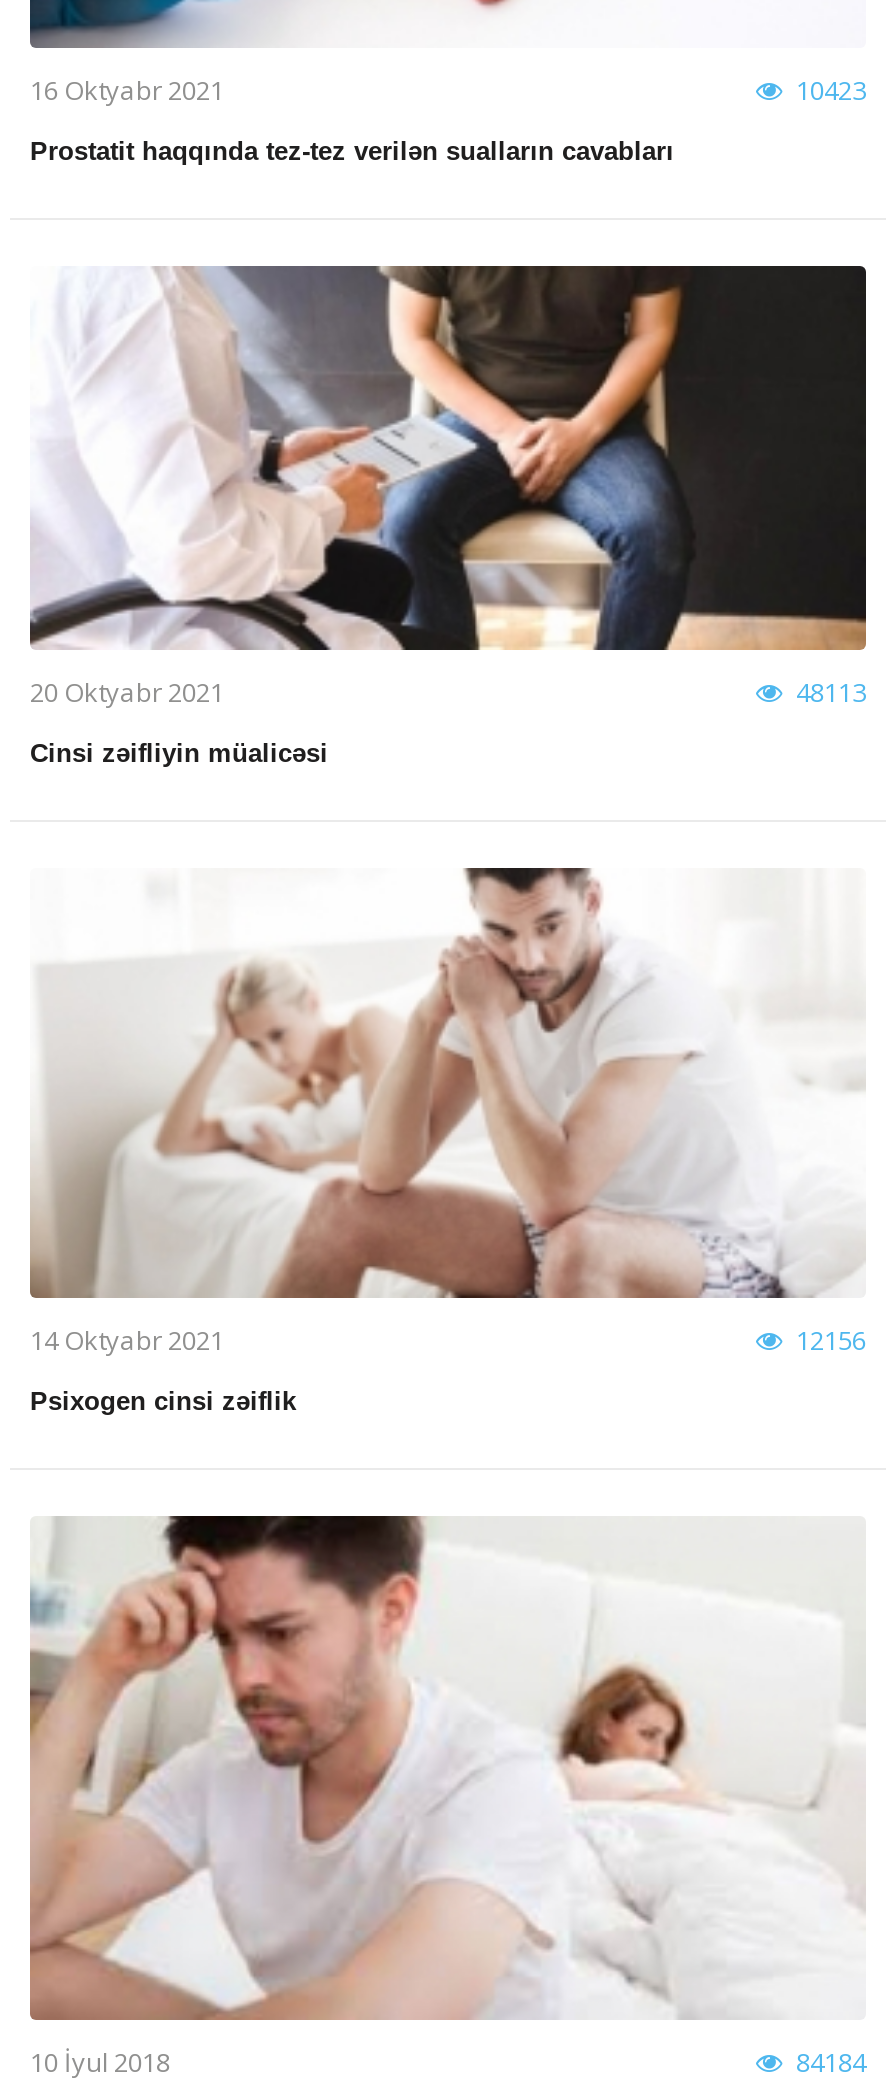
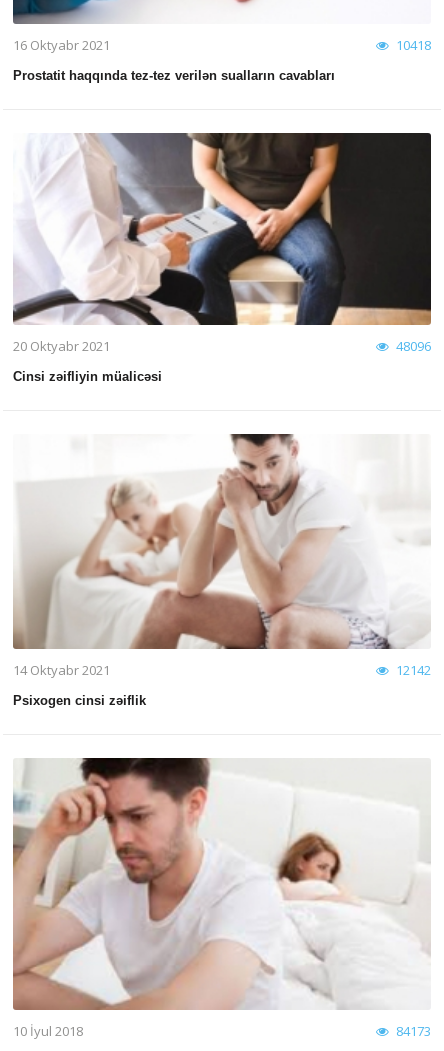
[796,72,866,108] 10423 -> [396,36,431,54] 10418
[796,673,866,709] 48113 -> [396,337,431,355] 48096
[796,1322,866,1358] 12156 -> [396,661,431,679] 12142
[796,2045,866,2081] 84184 -> [396,1022,431,1040] 84173

